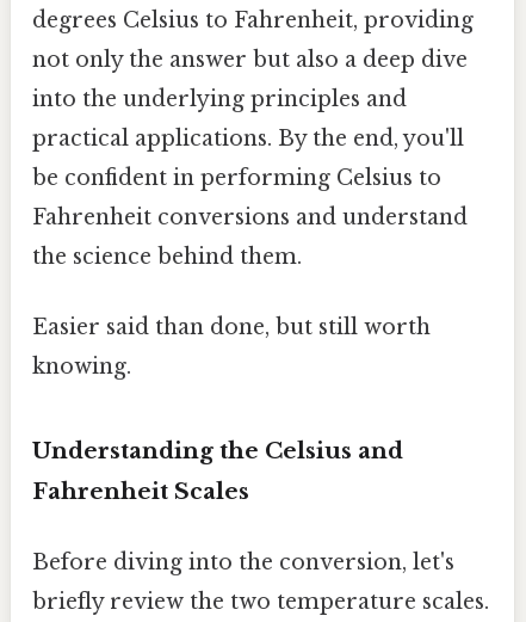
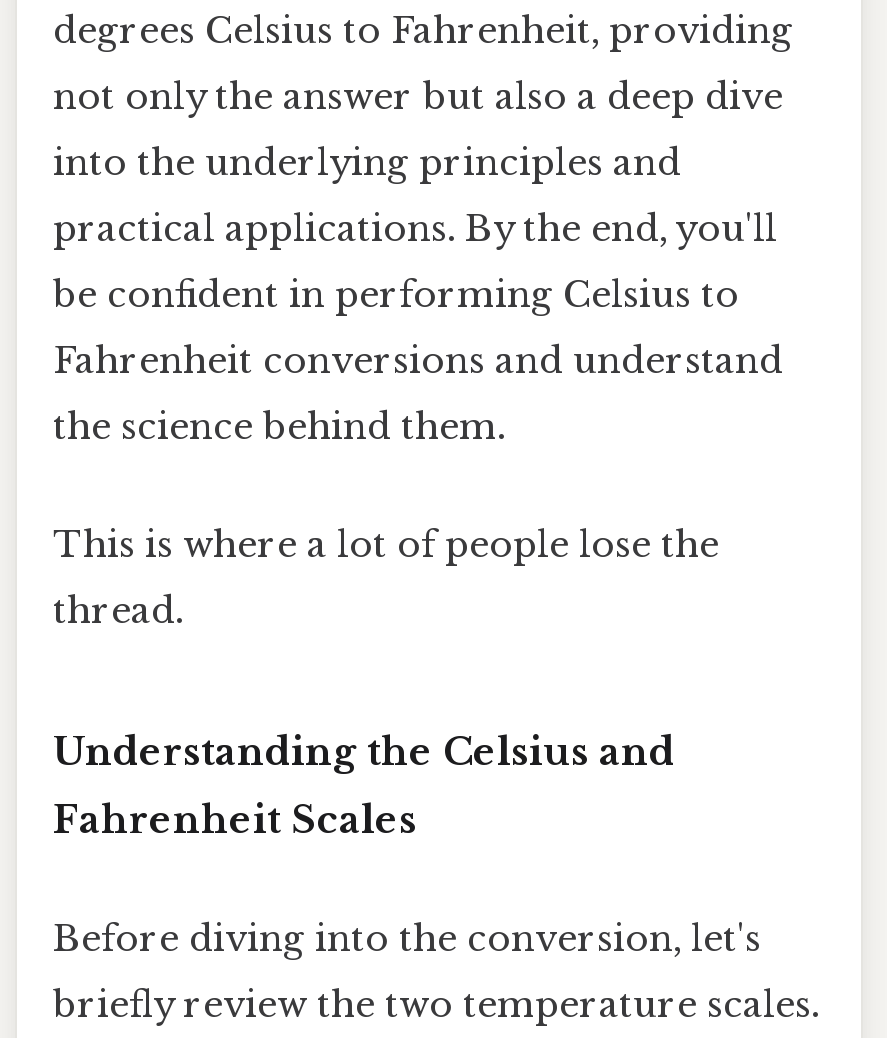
[32,314,431,340] Easier said than done, but still worth -> [53,523,719,567] This is where a lot of people lose the
[32,354,131,380] knowing. -> [53,589,183,633] thread.

